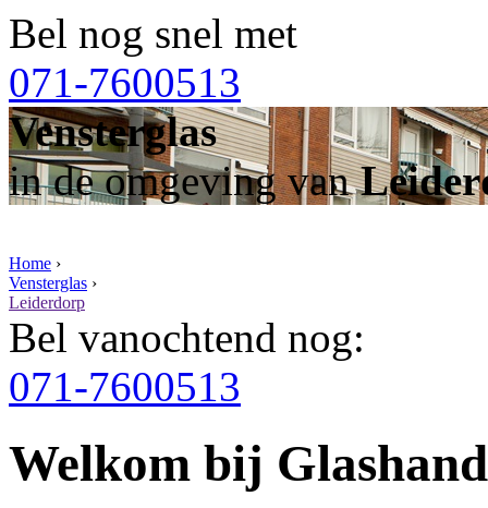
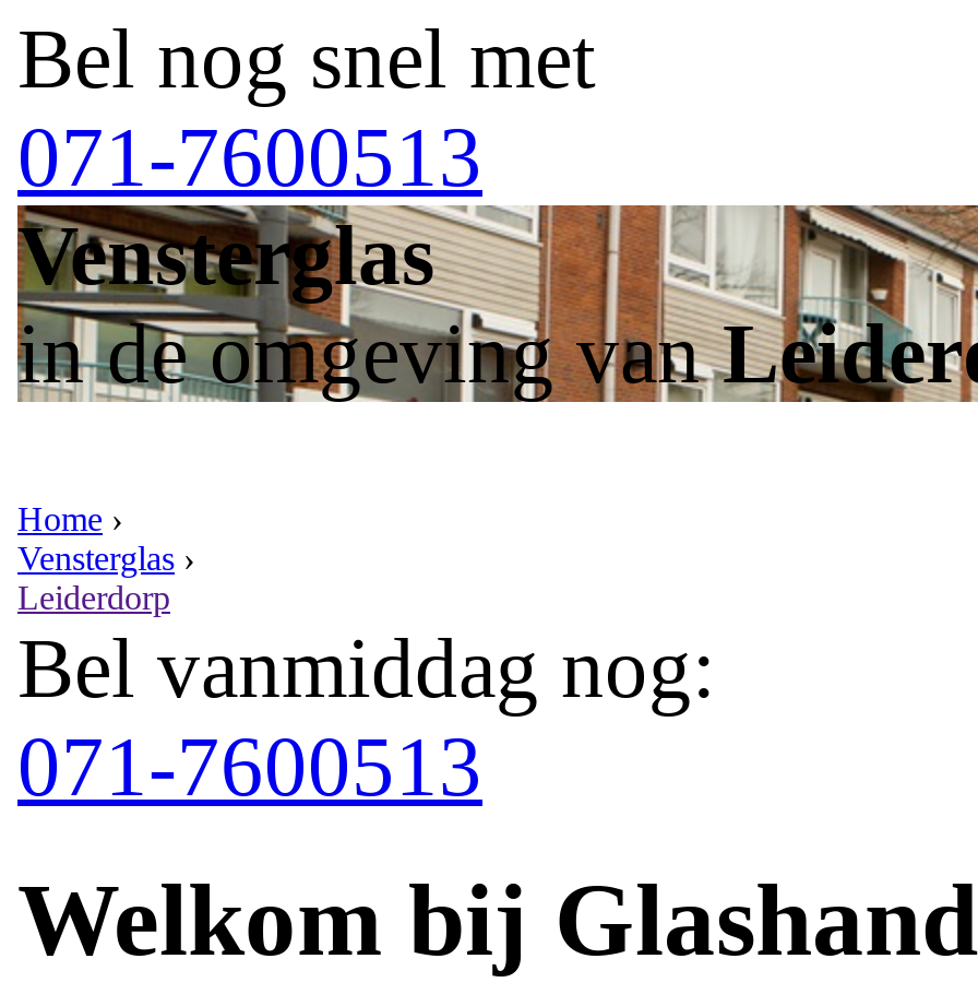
[9,314,365,361] Bel vanochtend nog: -> [17,620,716,714] Bel vanmiddag nog:

